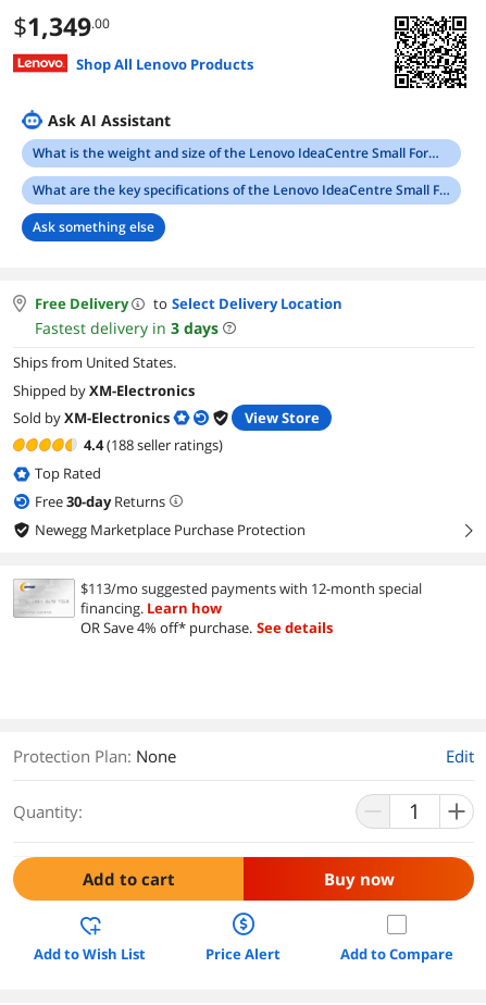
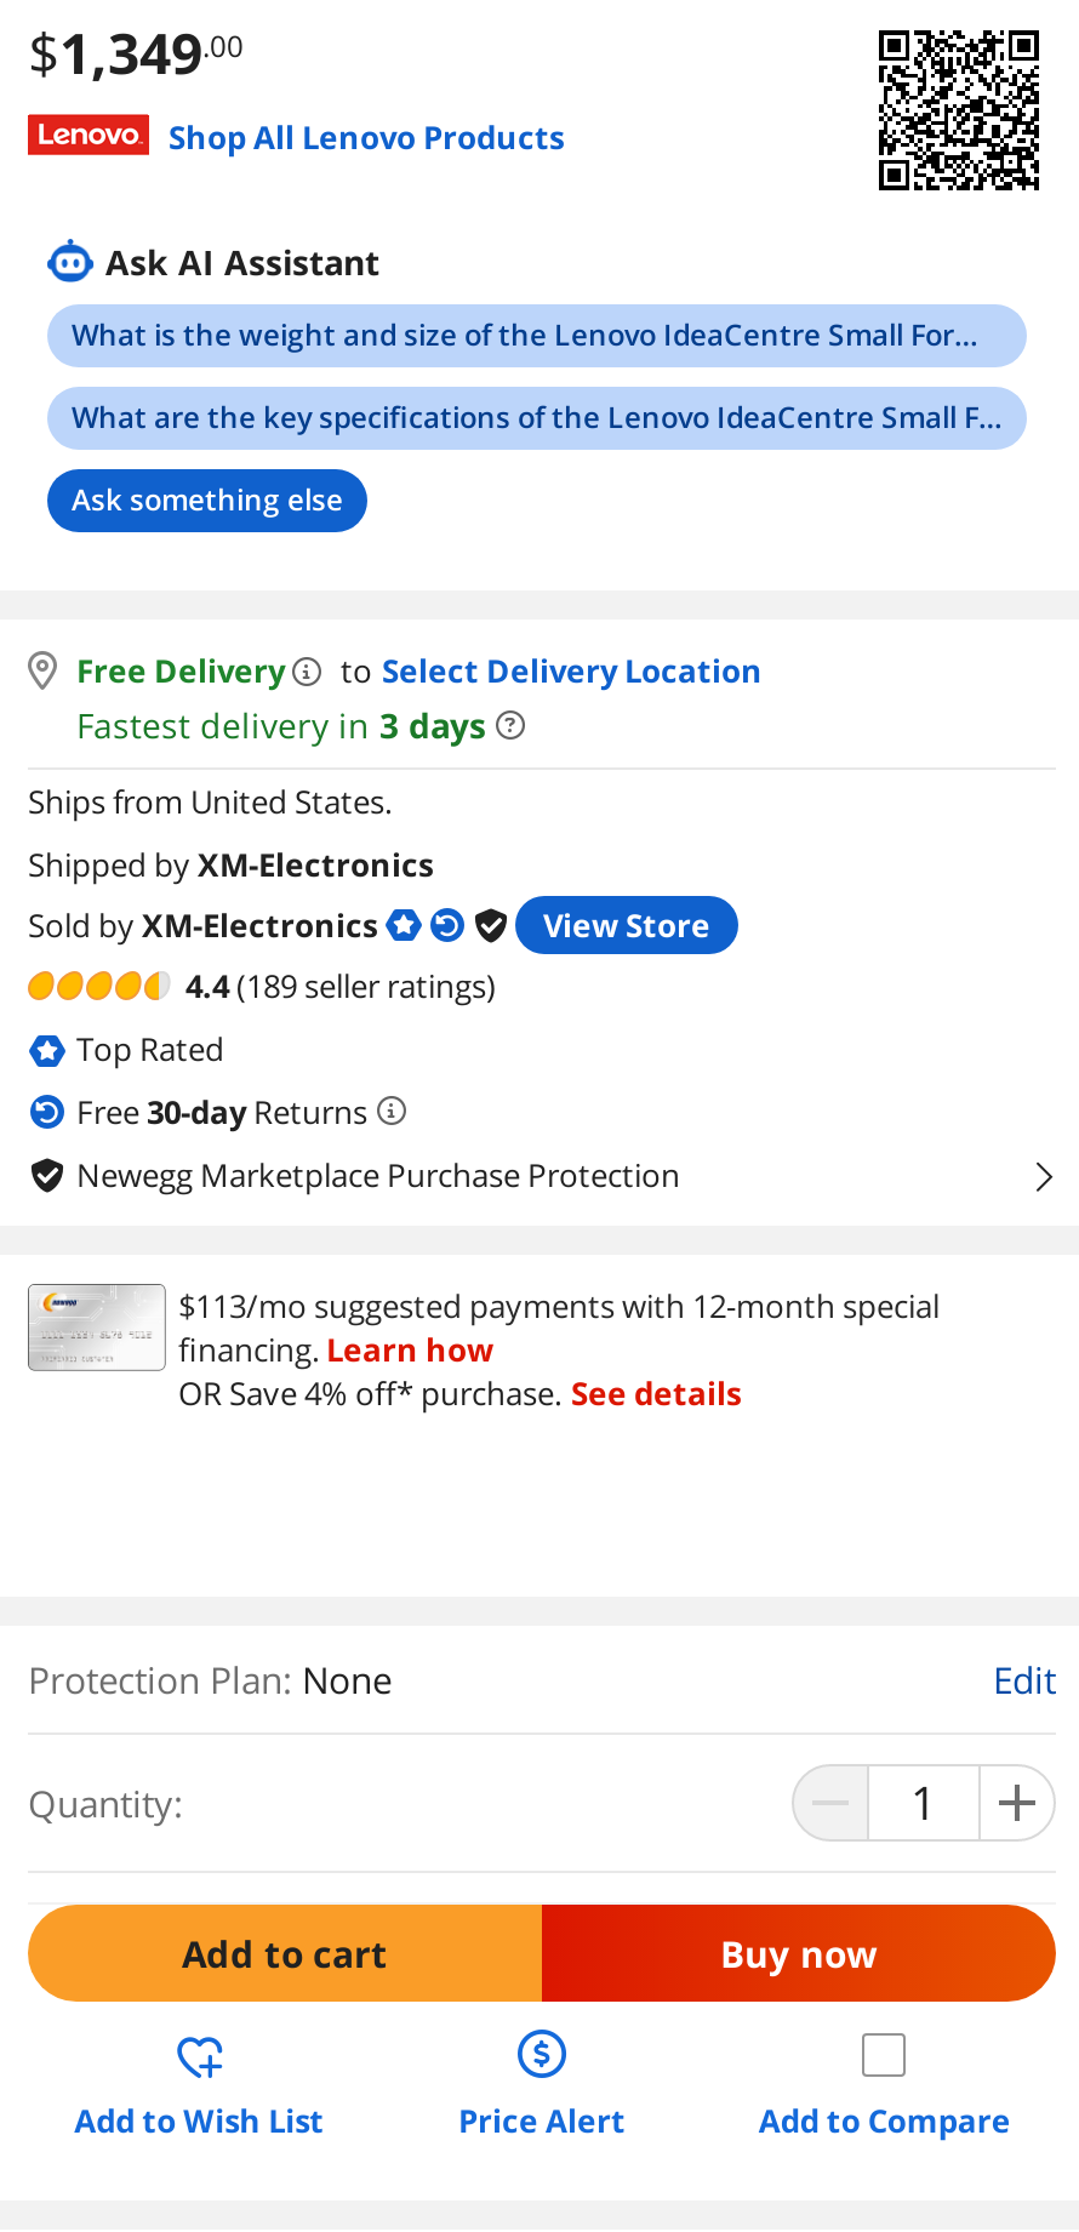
[84,435,223,455] 4.4(188 seller ratings) -> [185,964,496,1007] 4.4(189 seller ratings)

